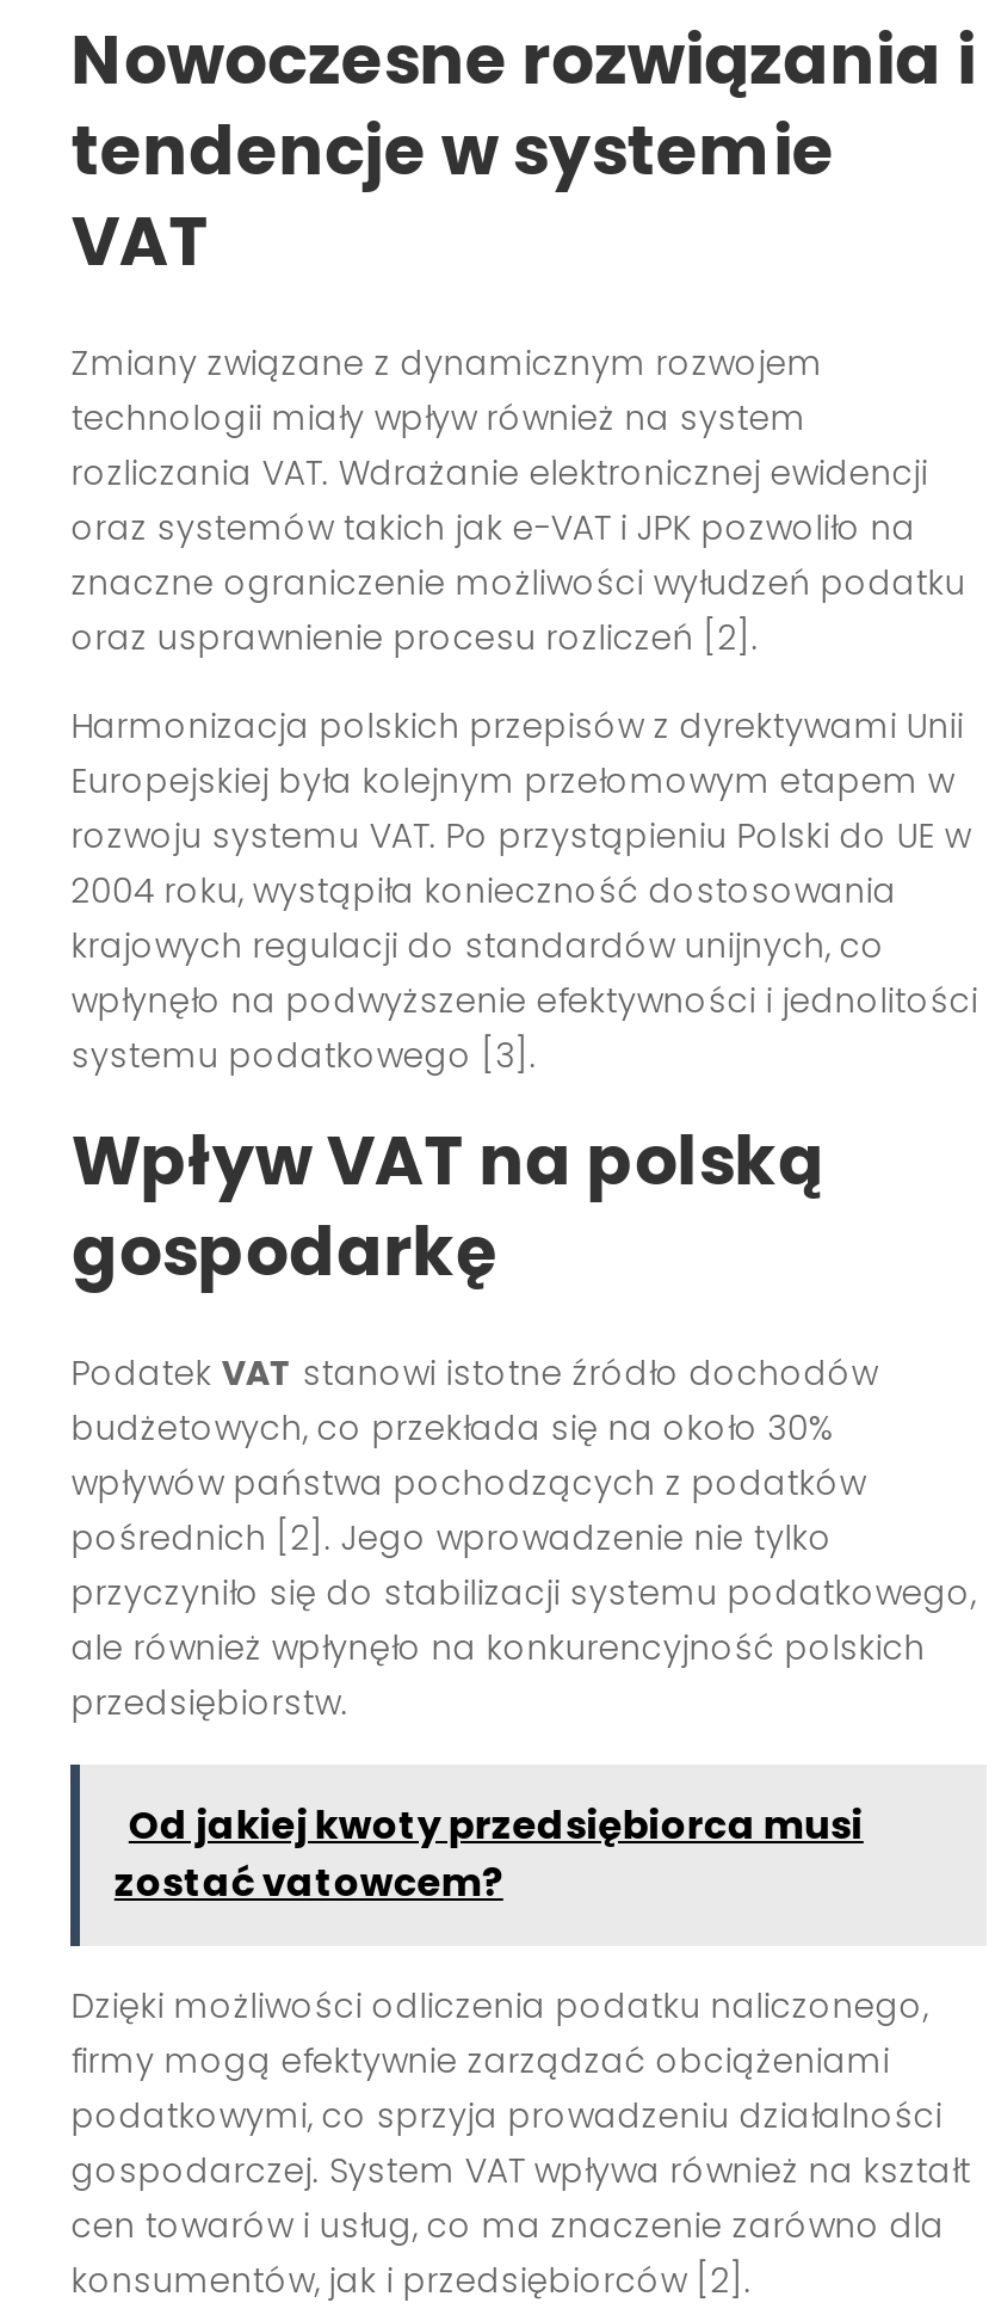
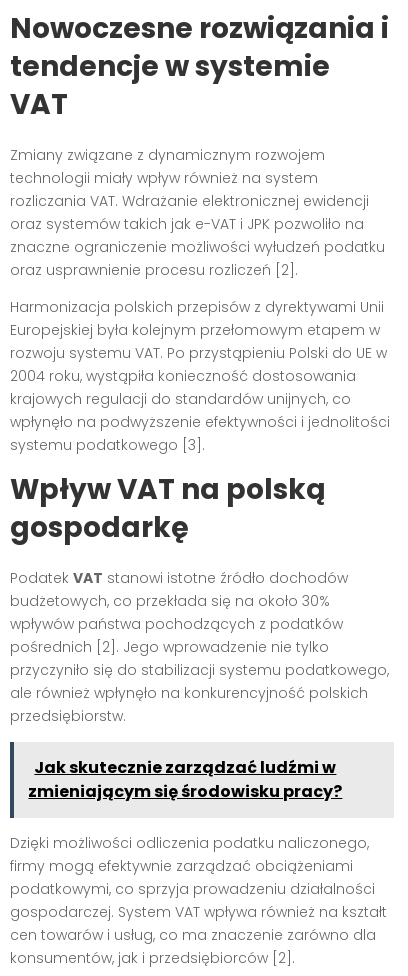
[114,1797,864,1910] Od jakiej kwoty przedsiębiorca musi | zostać vatowcem? -> [28,756,342,803] Jak skutecznie zarządzać ludźmi w | zmieniającym się środowisku pracy?

